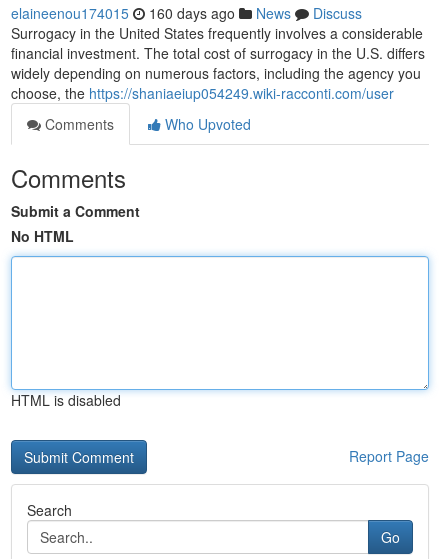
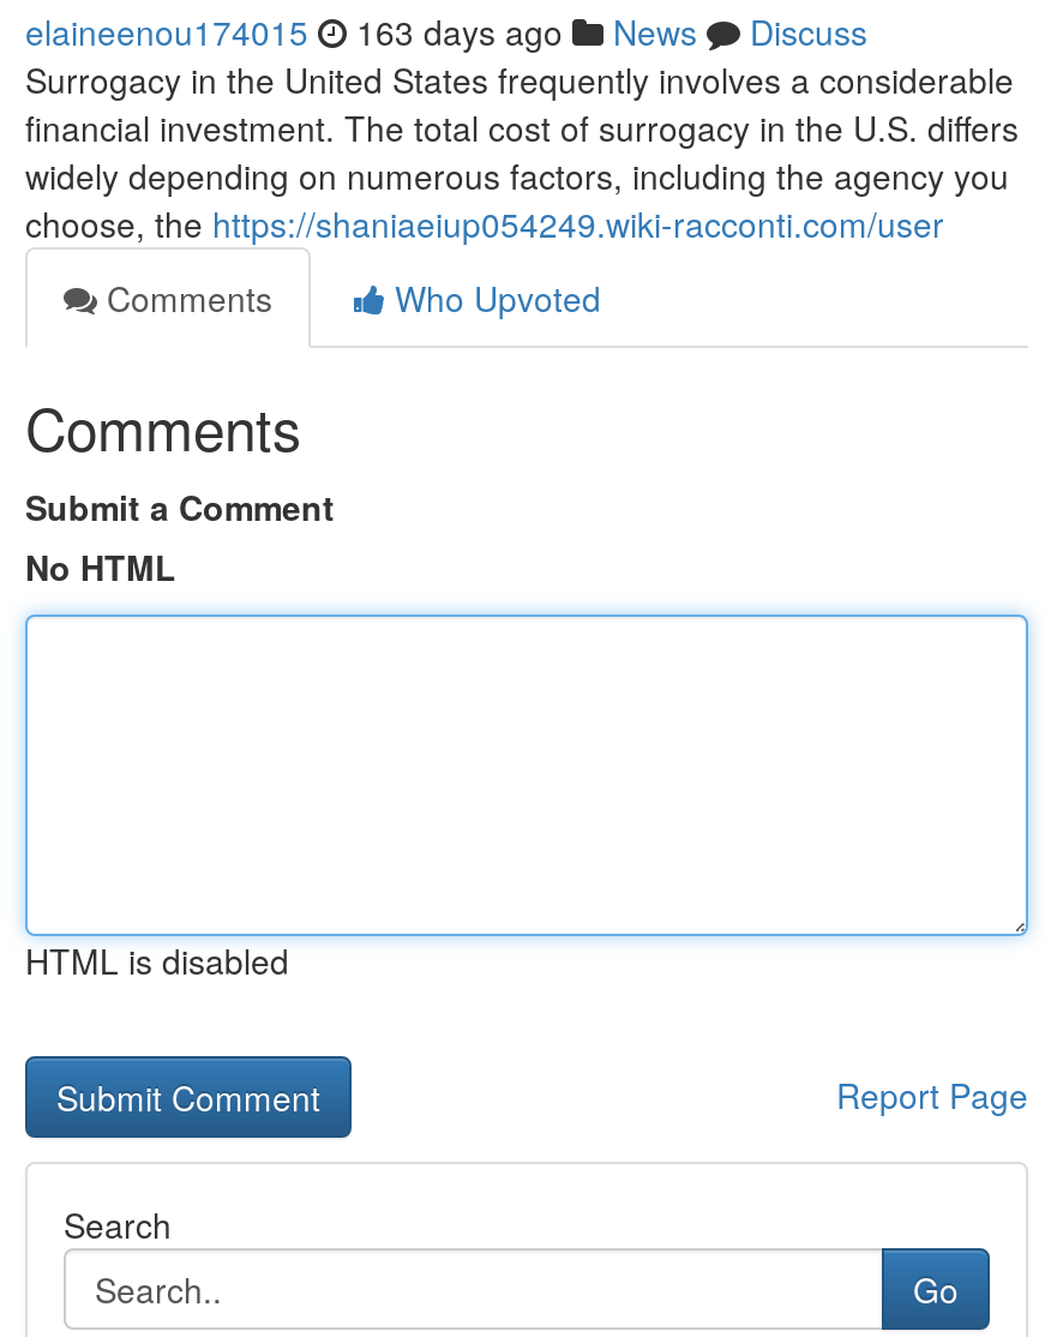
[11,3,362,23] elaineenou174015 160 days ago News Discuss -> [25,7,867,55] elaineenou174015 163 days ago News Discuss

